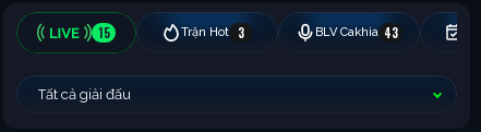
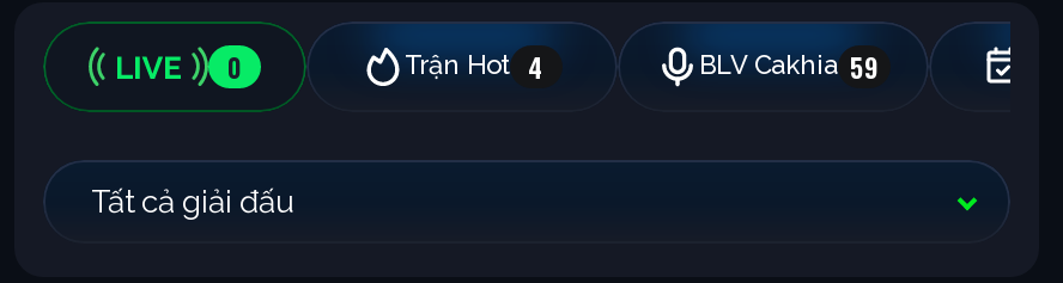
[98,23,398,41] 15 | Trận Hot | 3 | BLV Cakhia 43 -> [227,47,879,85] 0 | Trận Hot 4 | BLV Cakhia 59

